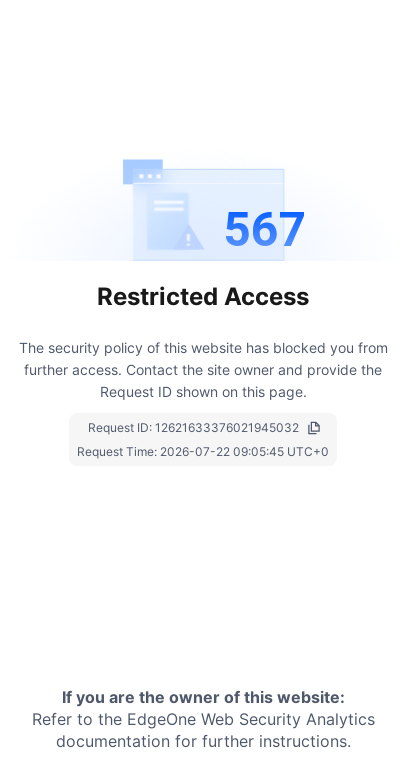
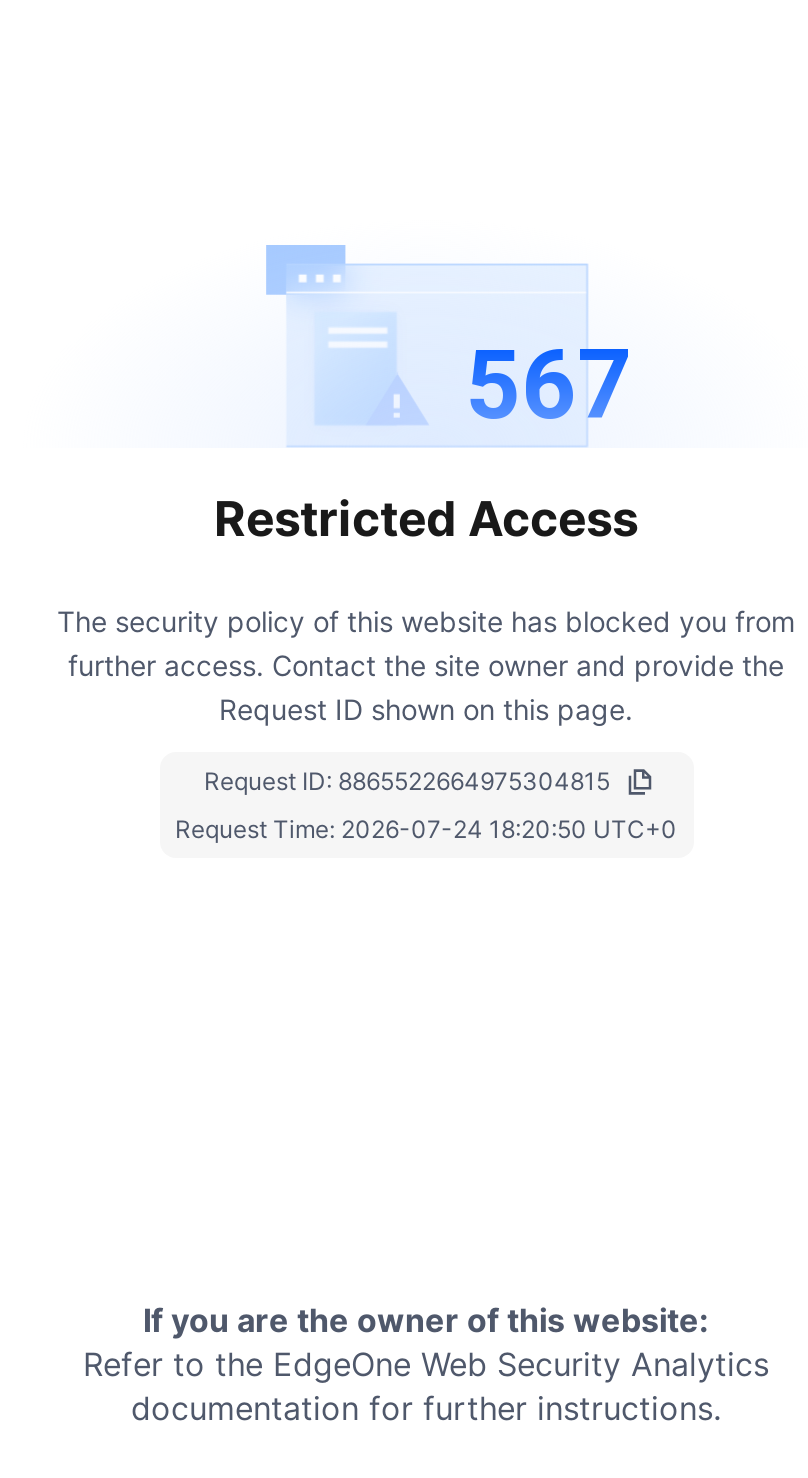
[88,420,299,435] Request ID: 12621633376021945032 -> [204,765,610,795] Request ID: 8865522664975304815
[77,444,329,459] Request Time: 2026-07-22 09:05:45 UTC+0 -> [175,813,677,843] Request Time: 2026-07-24 18:20:50 UTC+0

